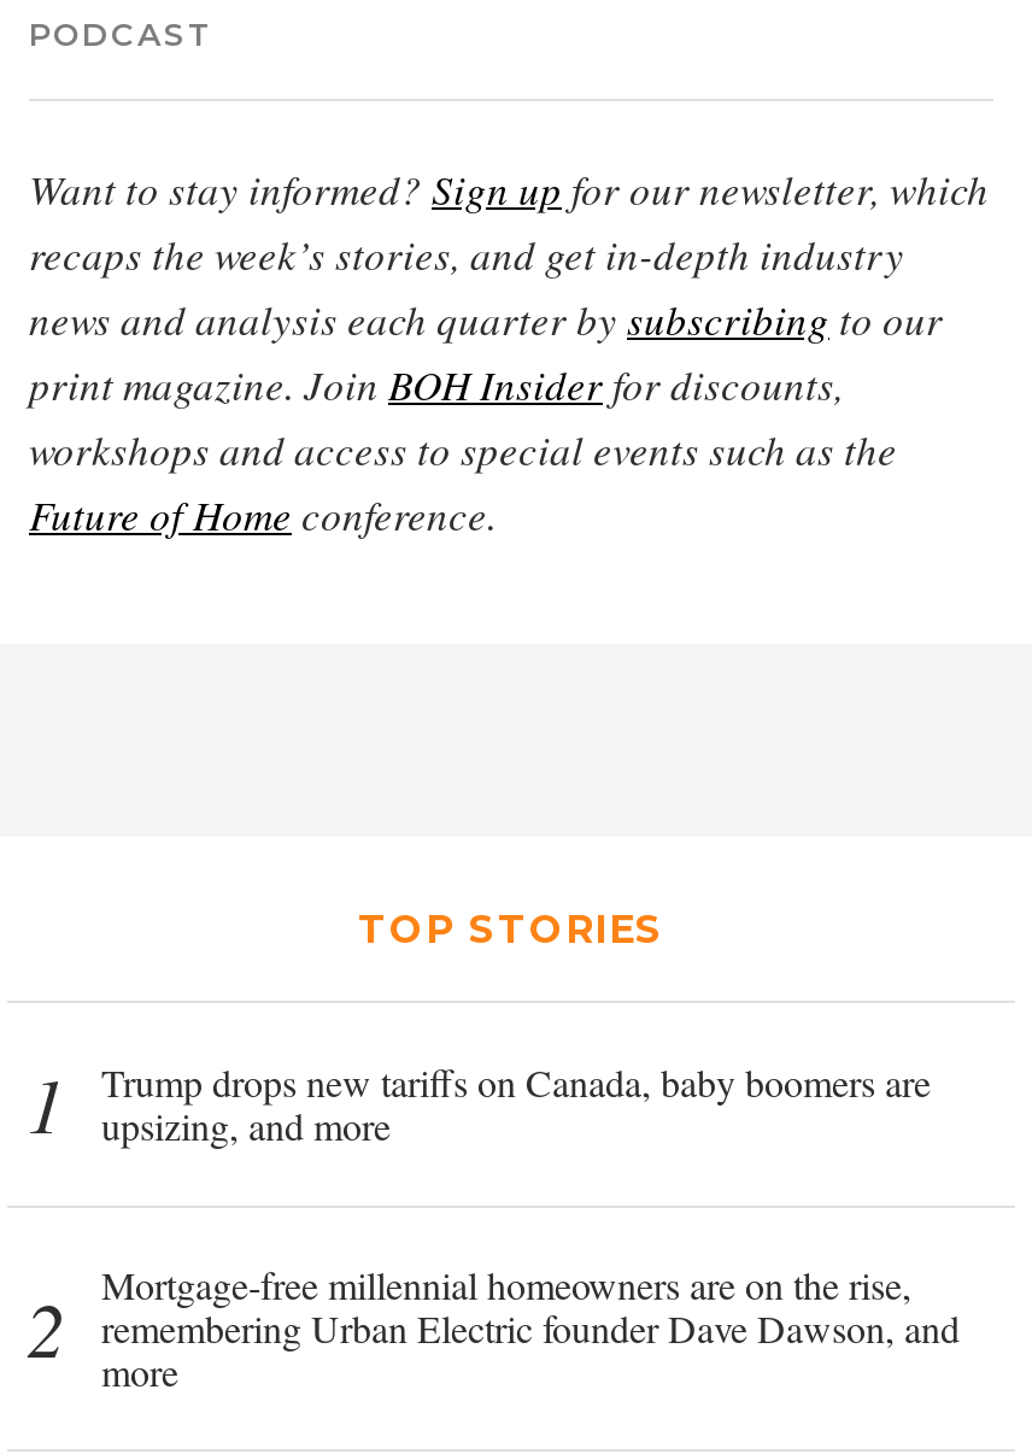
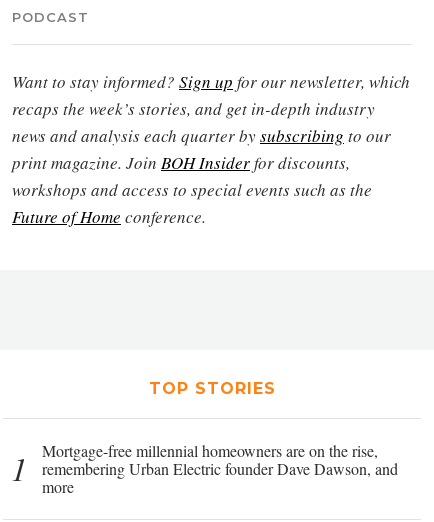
[27,1057,931,1380] Trump drops new tariffs on Canada, baby boomers are | upsizing, and more | 2 -> none

